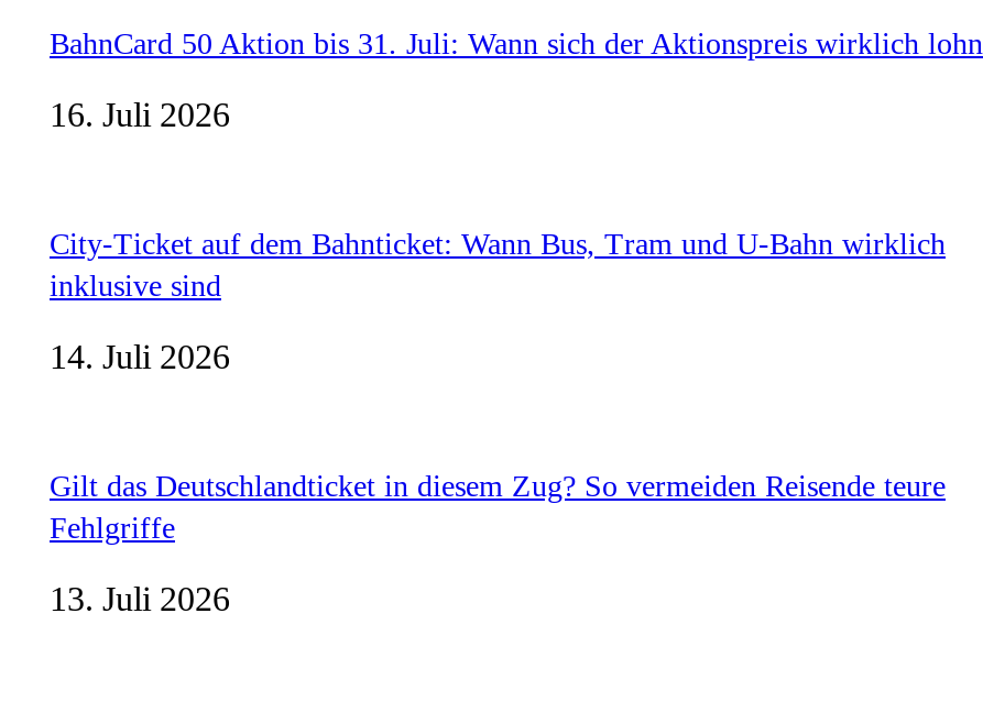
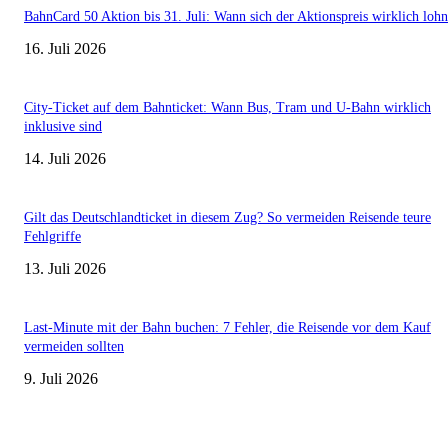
none -> [24,319,431,386] Last-Minute mit der Bahn buchen: 7 Fehler, die Reisende vor dem Kauf | vermeiden sollten | 9. Juli 2026

